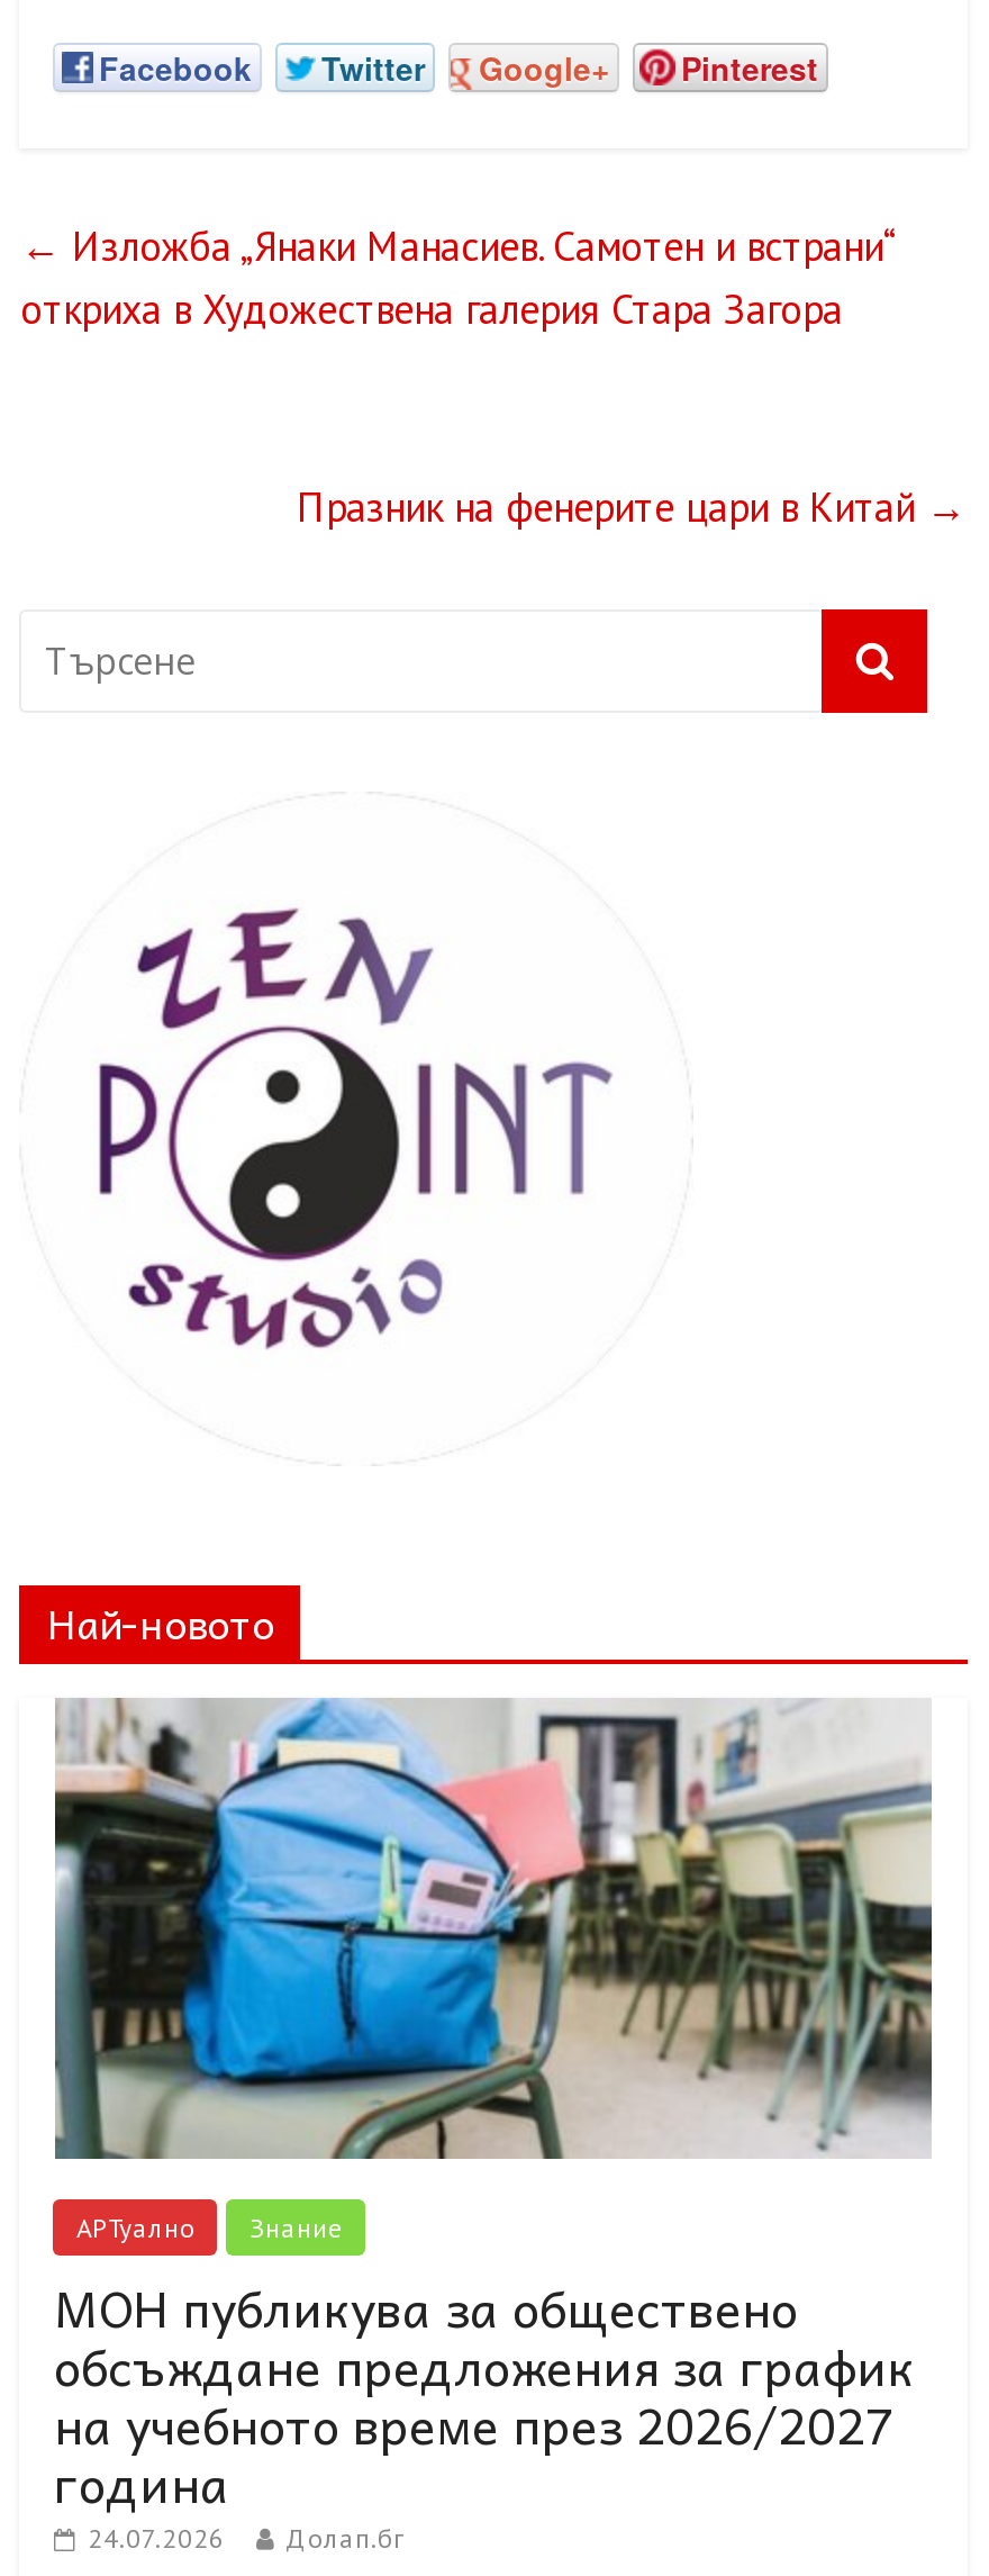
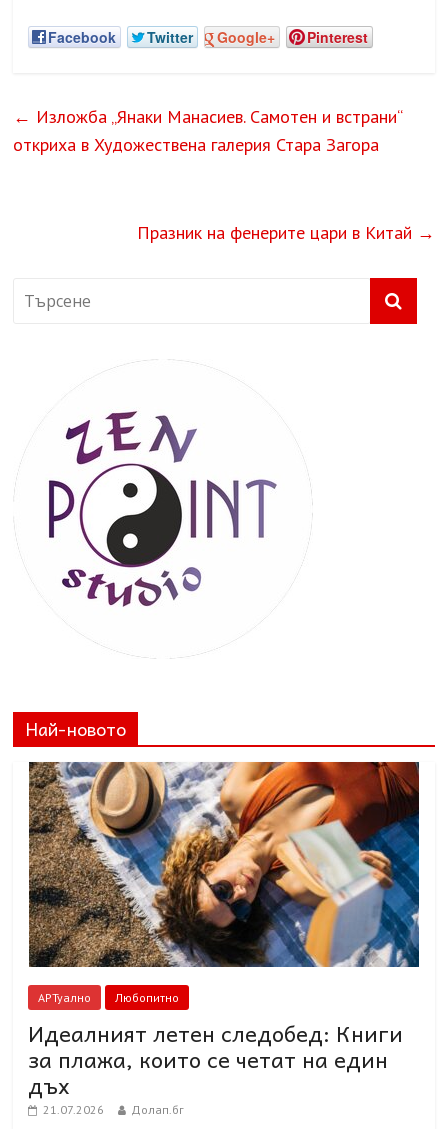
[53,1698,934,2554] [image] | Знание | МОН публикува за обществено | обсъждане предложения за график | на учебното време през 2026/2027 | година | 24.07.2026 -> [28,761,420,1117] [image] | Любопитно | Идеалният летен следобед: Книги | за плажа, които се четат на един | дъх | 21.07.2026

